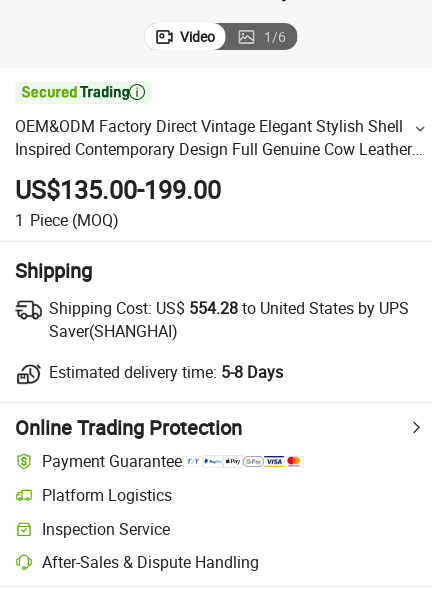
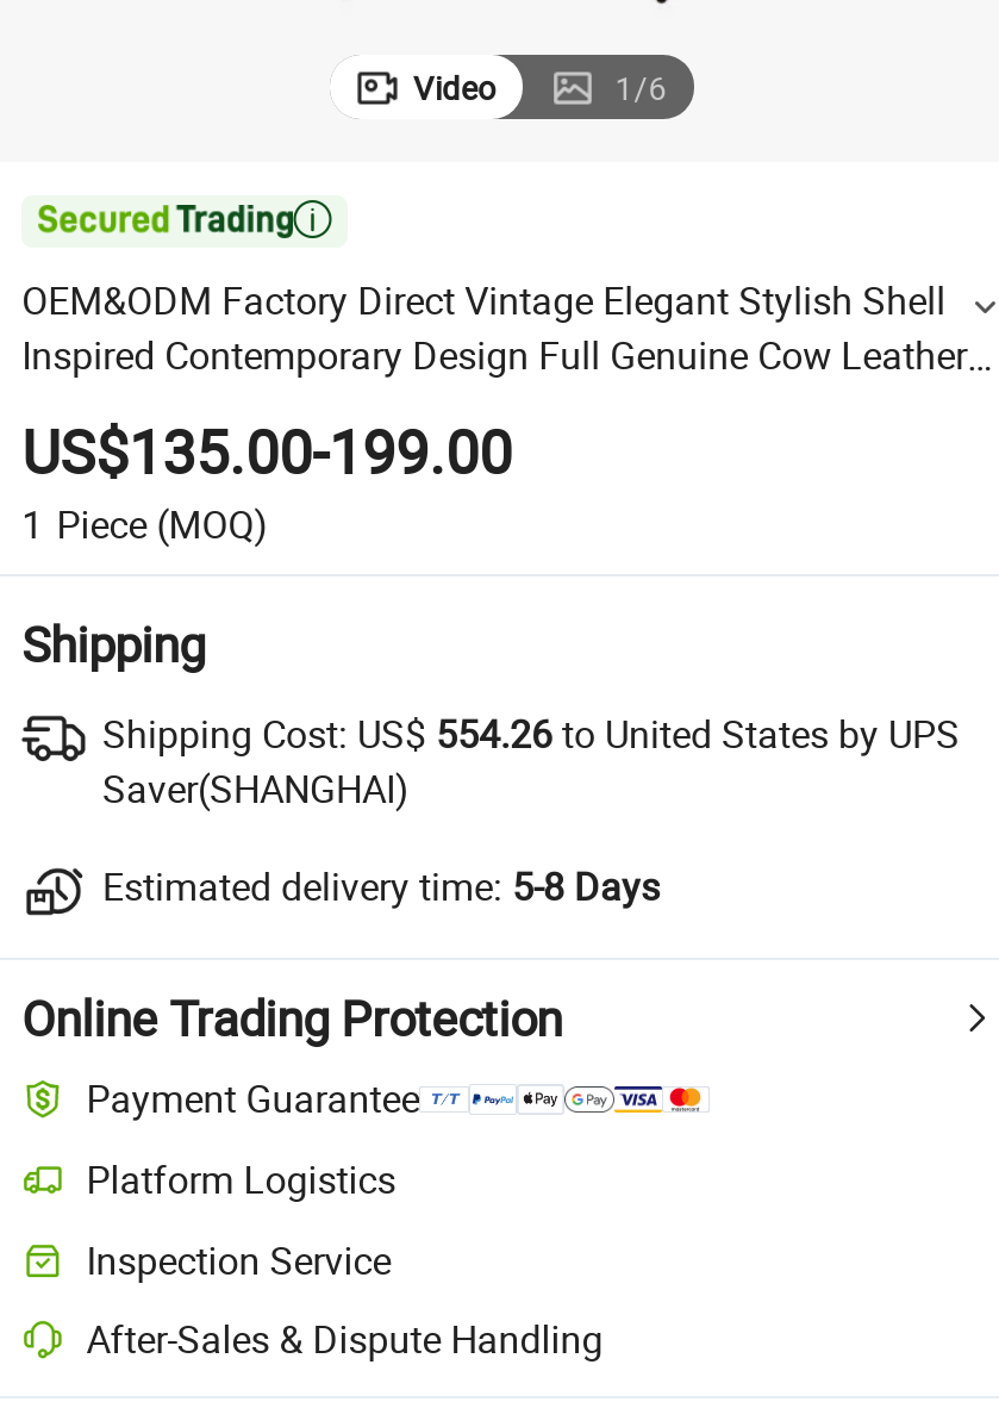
[49,297,409,319] Shipping Cost: US$554.28 to United States by UPS -> [102,707,960,759] Shipping Cost: US$554.26 to United States by UPS

